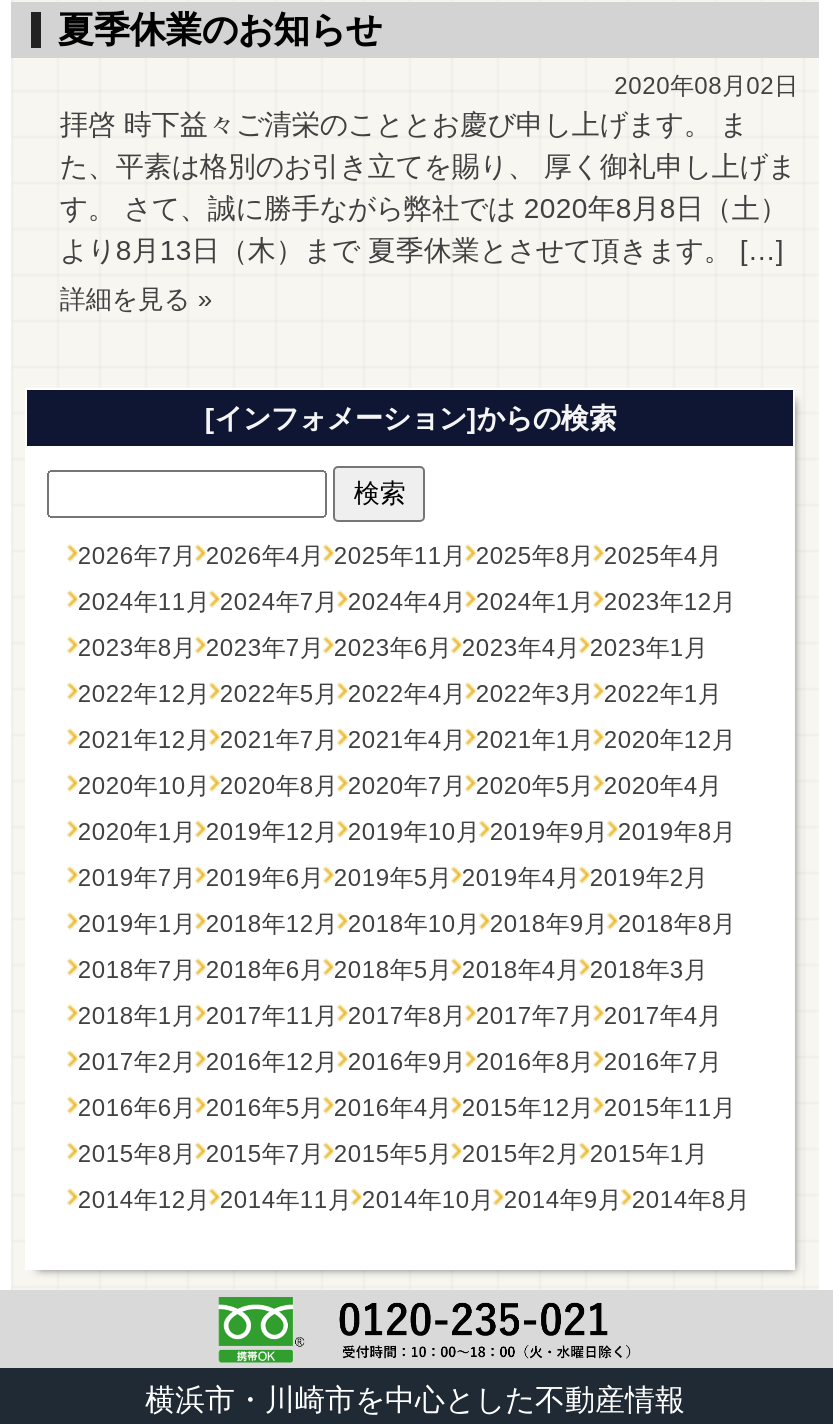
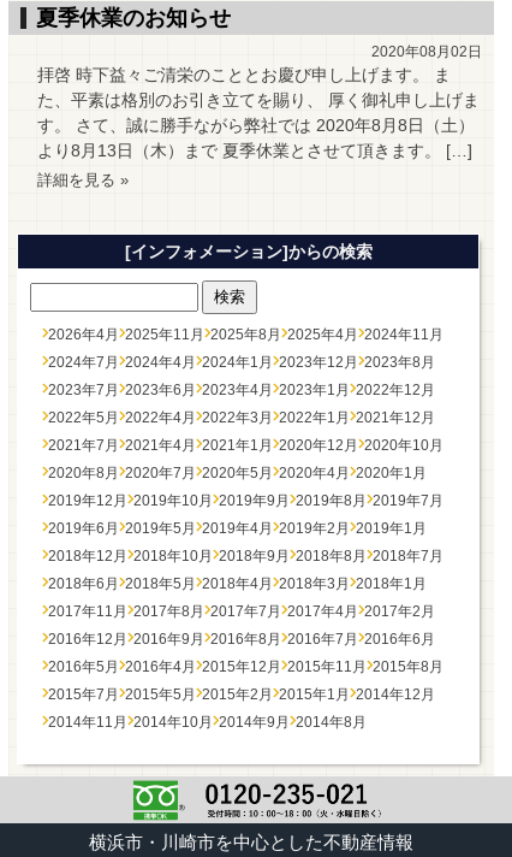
[78,542,722,570] 2026年7月 2026年4月 2025年11月 2025年8月 2025年4月 -> [49,326,444,343] 2026年4月 2025年11月 2025年8月 2025年4月 2024年11月
[78,588,736,616] 2024年11月 2024年7月 2024年4月 2024年1月 2023年12月 -> [49,354,436,371] 2024年7月 2024年4月 2024年1月 2023年12月 2023年8月
[78,634,708,662] 2023年8月 2023年7月 2023年6月 2023年4月 2023年1月 -> [49,382,436,398] 2023年7月 2023年6月 2023年4月 2023年1月 2022年12月
[78,680,722,708] 2022年12月 2022年5月 2022年4月 2022年3月 2022年1月 -> [49,409,436,426] 2022年5月 2022年4月 2022年3月 2022年1月 2021年12月
[78,726,736,754] 2021年12月 2021年7月 2021年4月 2021年1月 2020年12月 -> [49,437,444,454] 2021年7月 2021年4月 2021年1月 2020年12月 2020年10月
[78,772,722,800] 2020年10月 2020年8月 2020年7月 2020年5月 2020年4月 -> [49,465,427,481] 2020年8月 2020年7月 2020年5月 2020年4月 2020年1月
[78,818,736,846] 2020年1月 2019年12月 2019年10月 2019年9月 2019年8月 -> [49,492,444,509] 2019年12月 2019年10月 2019年9月 2019年8月 2019年7月
[78,864,708,892] 2019年7月 2019年6月 2019年5月 2019年4月 2019年2月 -> [49,520,427,537] 2019年6月 2019年5月 2019年4月 2019年2月 2019年1月
[78,910,736,938] 2019年1月 2018年12月 2018年10月 2018年9月 2018年8月 -> [49,548,444,565] 2018年12月 2018年10月 2018年9月 2018年8月 2018年7月
[78,956,708,984] 2018年7月 2018年6月 2018年5月 2018年4月 2018年3月 -> [49,575,427,592] 2018年6月 2018年5月 2018年4月 2018年3月 2018年1月
[78,1002,722,1030] 2018年1月 2017年11月 2017年8月 2017年7月 2017年4月 -> [49,603,436,620] 2017年11月 2017年8月 2017年7月 2017年4月 2017年2月
[78,1048,722,1076] 2017年2月 2016年12月 2016年9月 2016年8月 2016年7月 -> [49,631,436,648] 2016年12月 2016年9月 2016年8月 2016年7月 2016年6月
[78,1094,736,1122] 2016年6月 2016年5月 2016年4月 2015年12月 2015年11月 -> [49,658,444,675] 2016年5月 2016年4月 2015年12月 2015年11月 2015年8月
[78,1140,708,1168] 2015年8月 2015年7月 2015年5月 2015年2月 2015年1月 -> [49,686,436,703] 2015年7月 2015年5月 2015年2月 2015年1月 2014年12月
[78,1186,750,1214] 2014年12月 2014年11月 2014年10月 2014年9月 2014年8月 -> [49,714,367,731] 2014年11月 2014年10月 2014年9月 2014年8月

